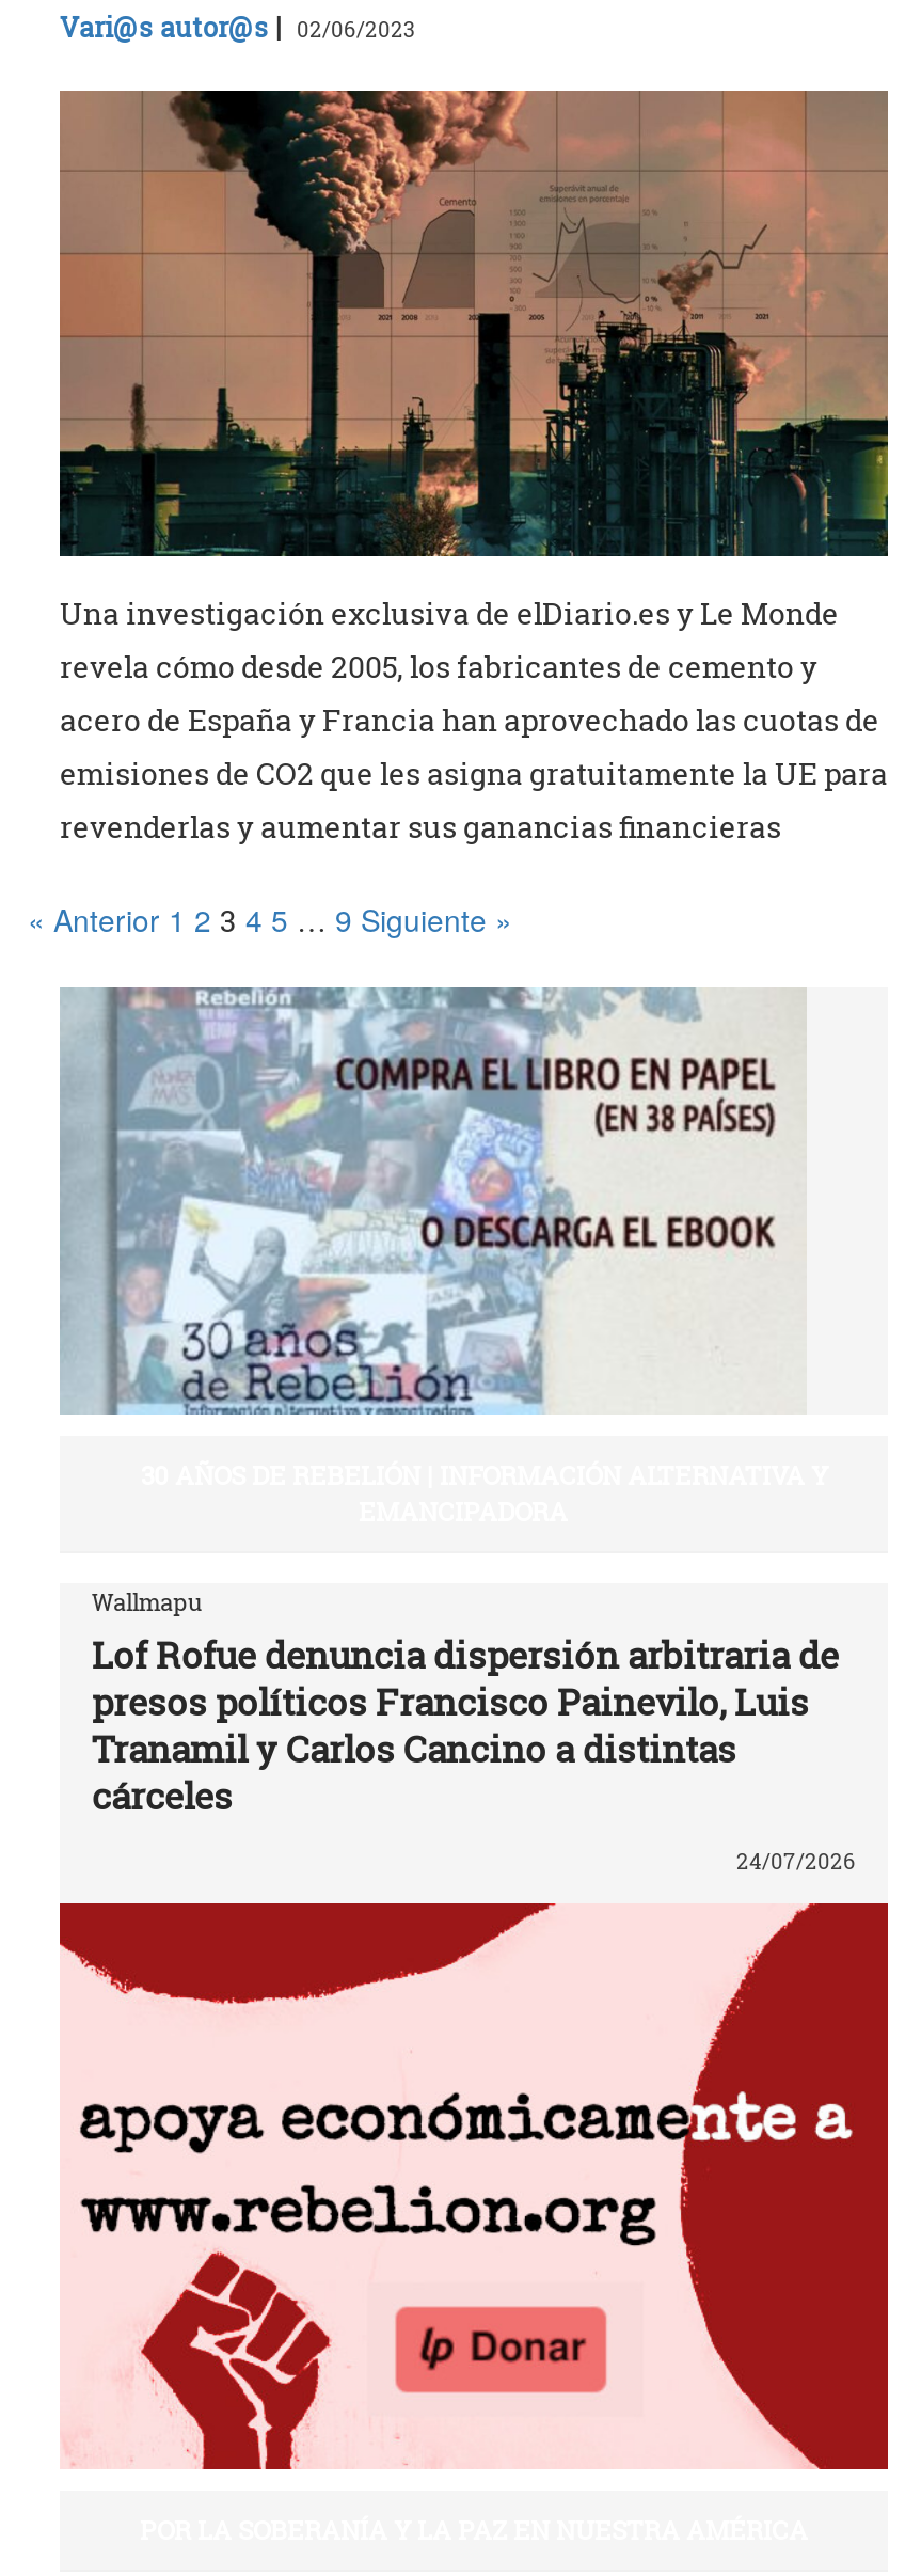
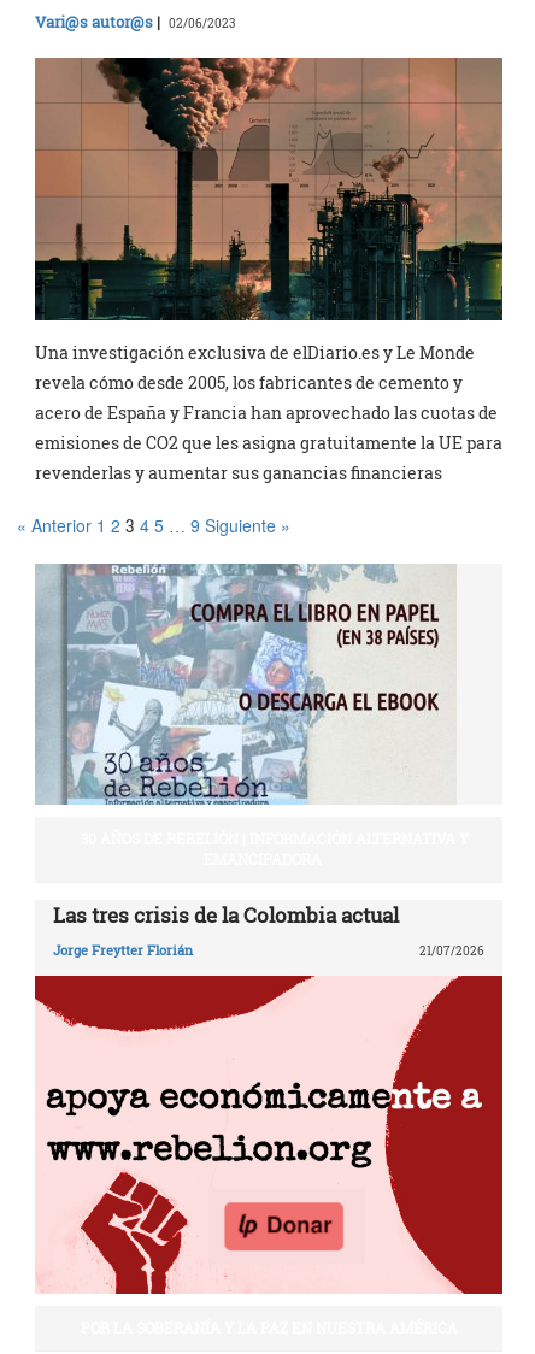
[92,1586,839,1821] Wallmapu | Lof Rofue denuncia dispersión arbitraria de | presos políticos Francisco Painevilo, Luis | Tranamil y Carlos Cancino a distintas | cárceles -> [53,901,399,928] Las tres crisis de la Colombia actual
[736,1847,856,1875] 24/07/2026 -> [53,941,484,959] Jorge Freytter Florián | 21/07/2026

